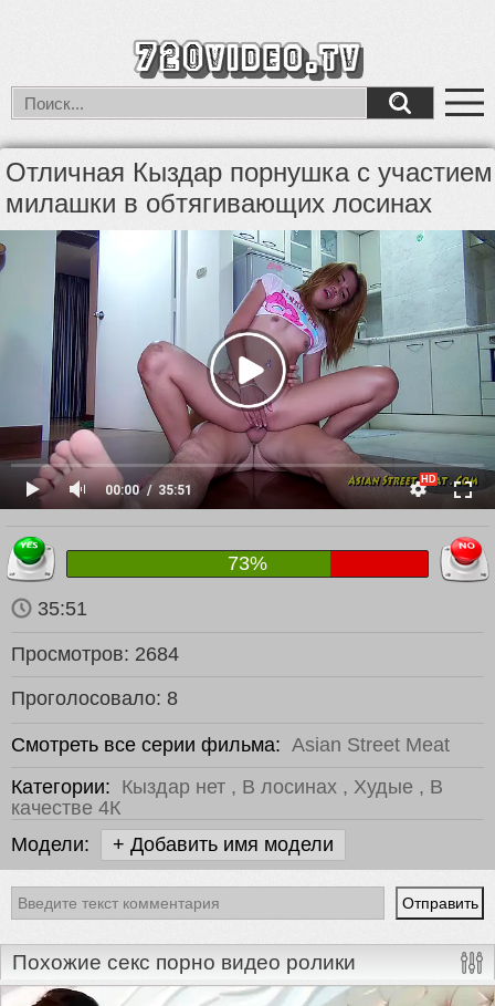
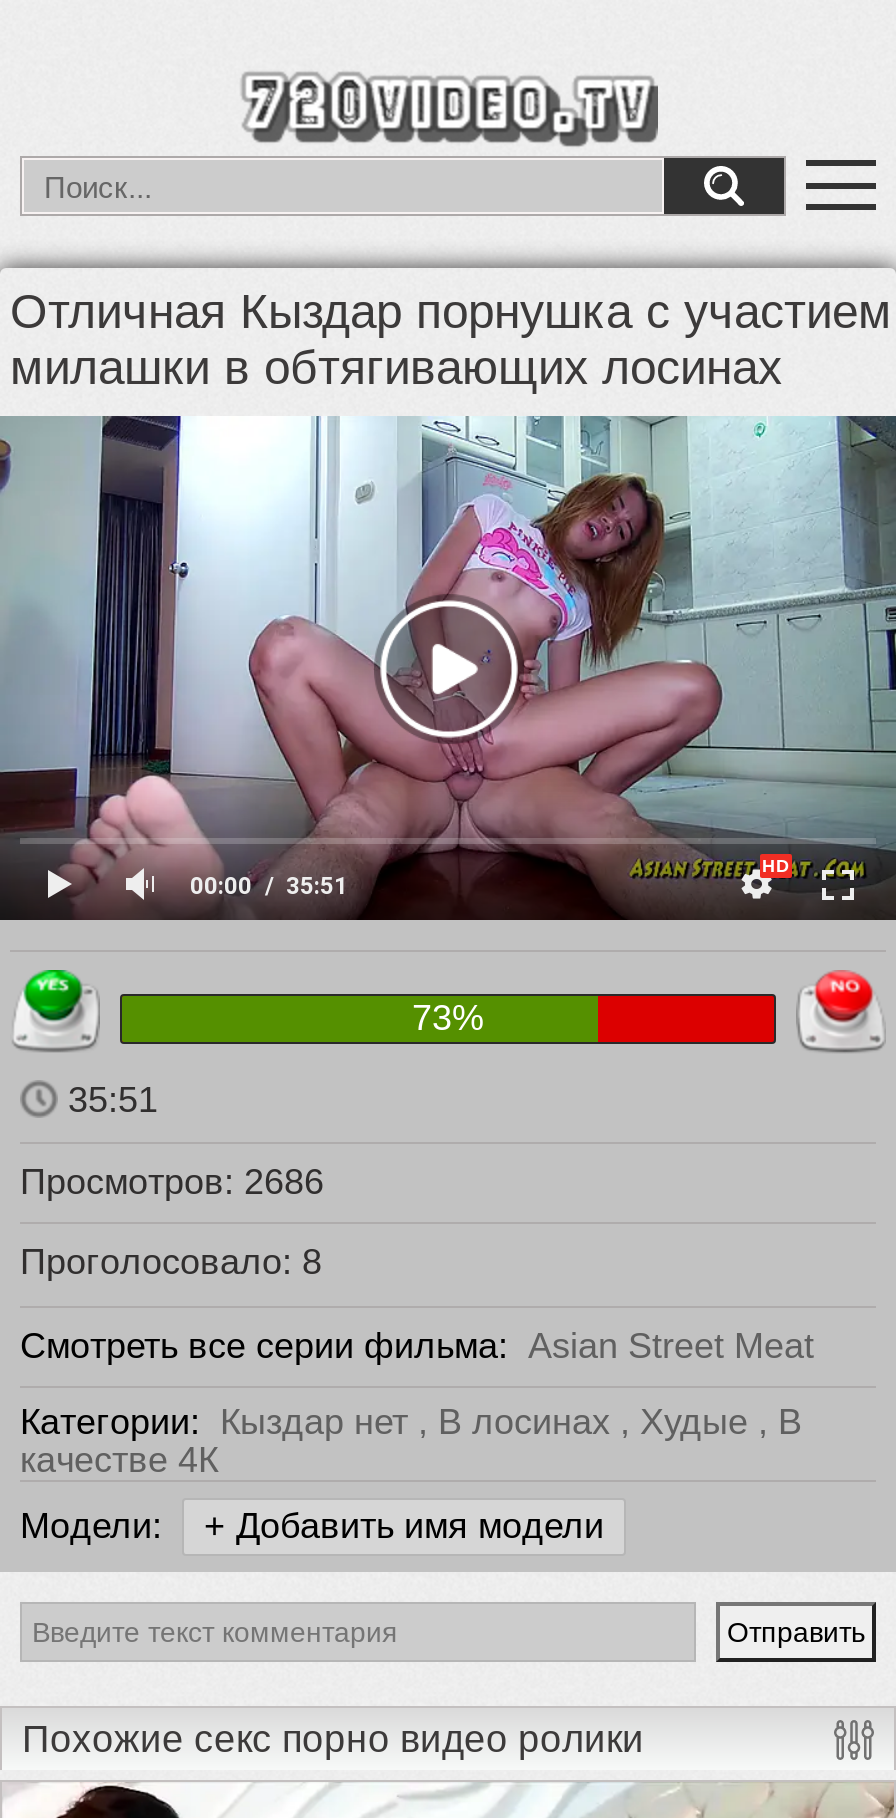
[11,643,179,665] Просмотров: 2684 -> [20,1162,324,1202] Просмотров: 2686

